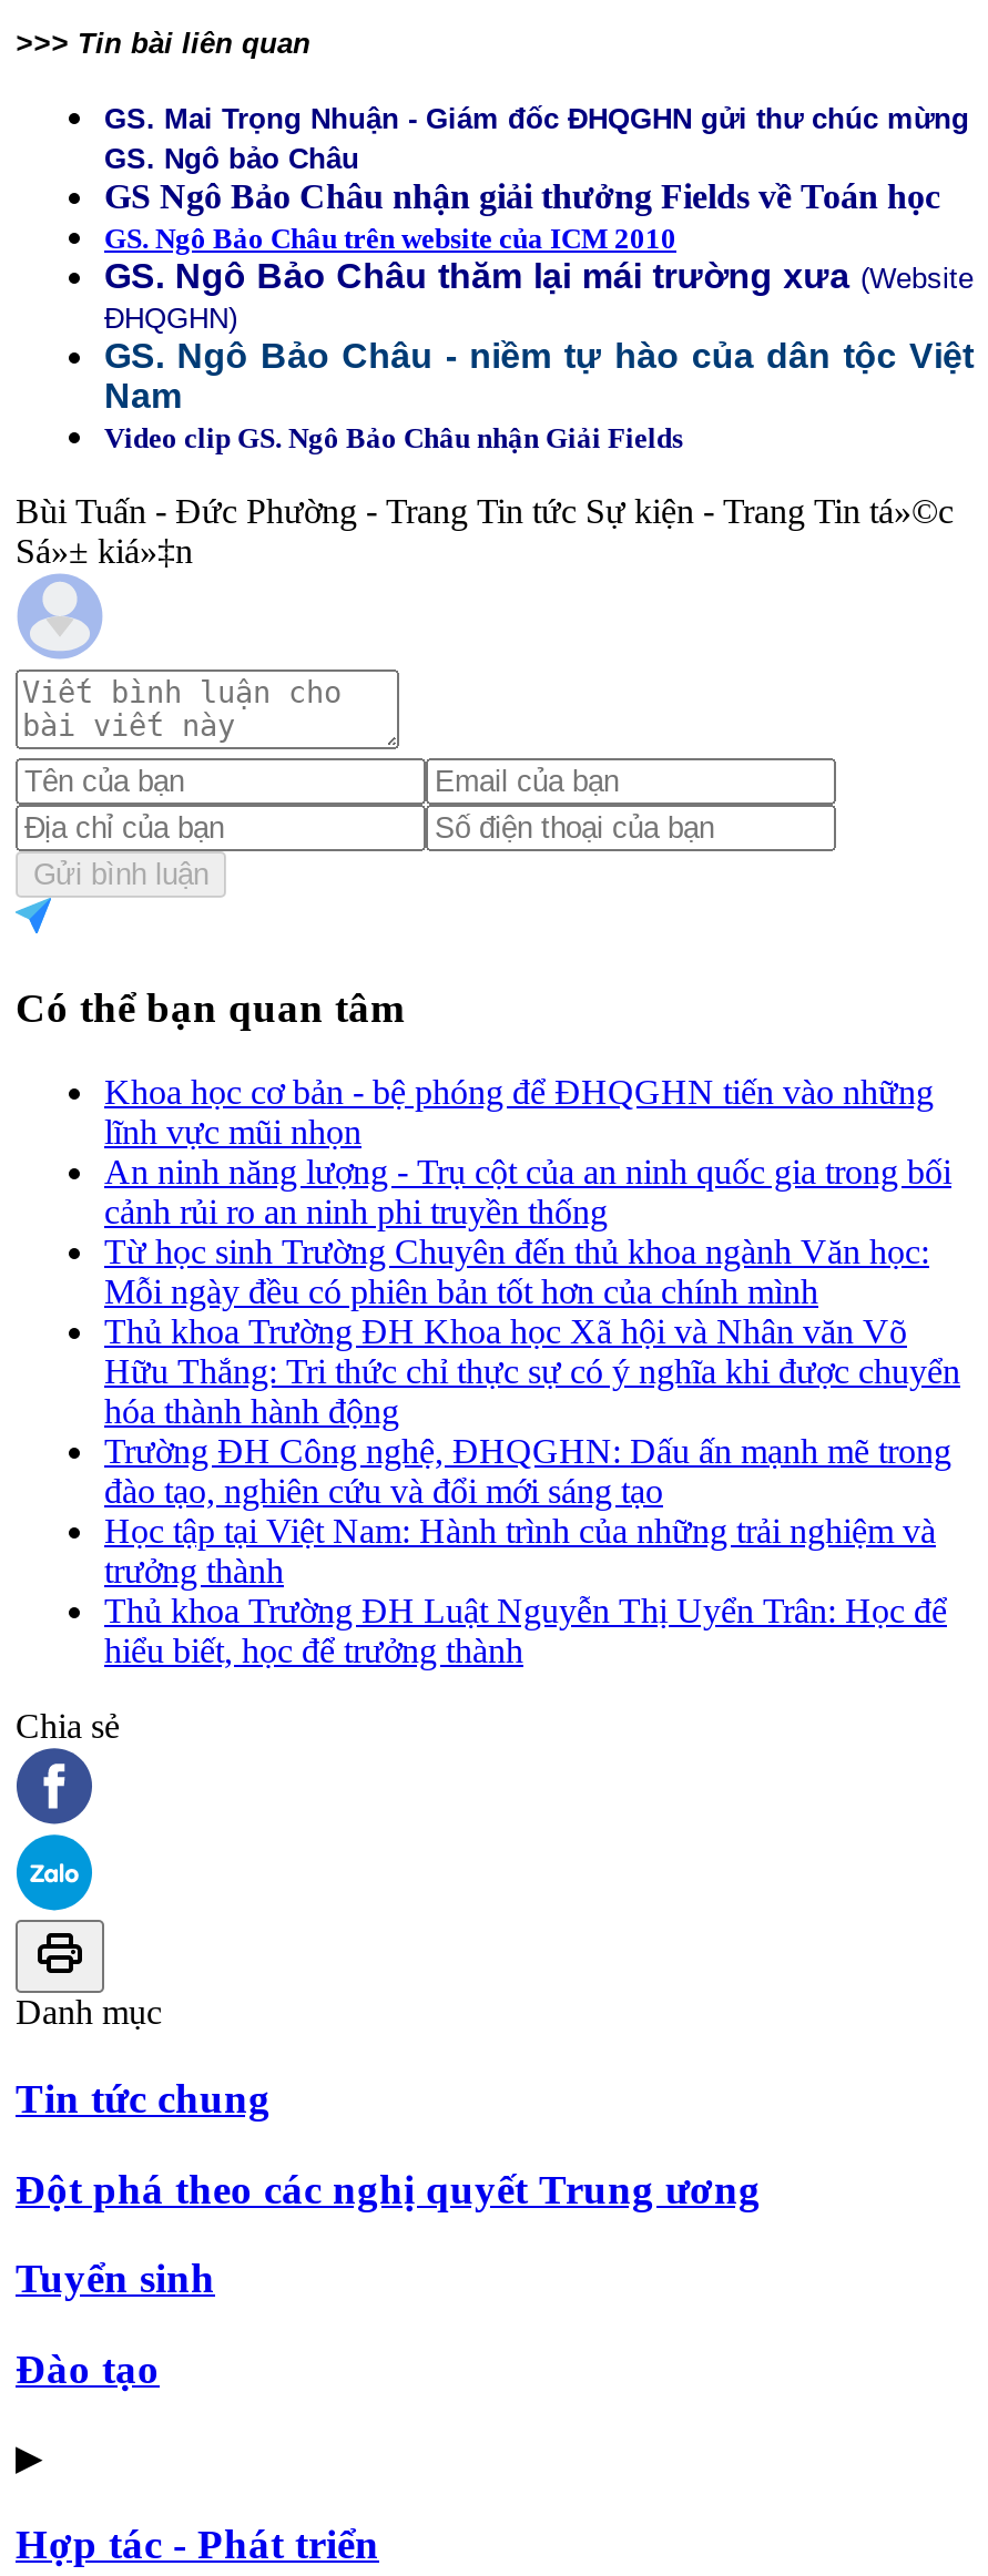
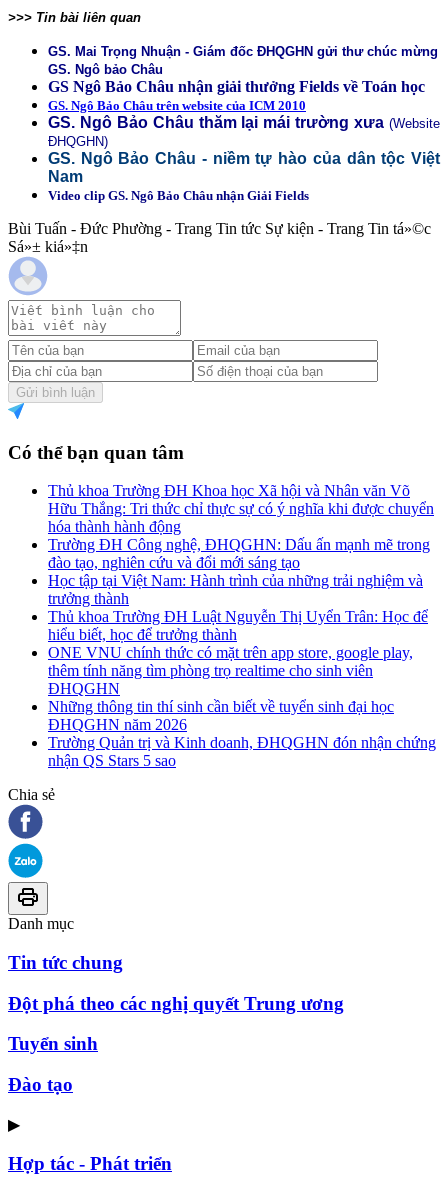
[104,1073,951,1311] Khoa học cơ bản - bệ phóng để ĐHQGHN tiến vào những | lĩnh vực mũi nhọn | An ninh năng lượng - Trụ cột của an ninh quốc gia trong bối | cảnh rủi ro an ninh phi truyền thống | Từ học sinh Trường Chuyên đến thủ khoa ngành Văn học: | Mỗi ngày đều có phiên bản tốt hơn của chính mình -> none
moved [104,1313,960,1670] -> [48,482,434,643]: Thủ khoa Trường ĐH Khoa học Xã hội và Nhân văn Võ | Hữu Thắng: Tri thức chỉ thực sự có ý nghĩa khi được chuyển | hóa thành hành động | ... | Thủ khoa Trường ĐH Luật Nguyễn Thị Uyển Trân: Học để | hiểu biết, học để trưởng thành
none -> [48,644,436,769] ONE VNU chính thức có mặt trên app store, google play, | thêm tính năng tìm phòng trọ realtime cho sinh viên | ĐHQGHN | Những thông tin thí sinh cần biết về tuyển sinh đại học | ĐHQGHN năm 2026 | Trường Quản trị và Kinh doanh, ĐHQGHN đón nhận chứng | nhận QS Stars 5 sao

